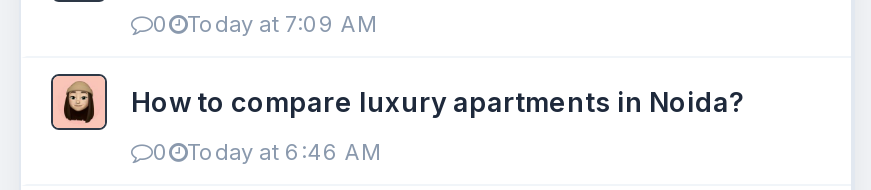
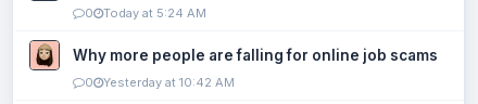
[153,10,377,38] 0 Today at 7:09 AM -> [85,5,206,21] 0 Today at 5:24 AM
[131,86,743,118] How to compare luxury apartments in Noida? -> [73,47,438,64] Why more people are falling for online job scams
[187,138,381,166] Today at 6:46 AM -> [103,75,235,90] Yesterday at 10:42 AM

